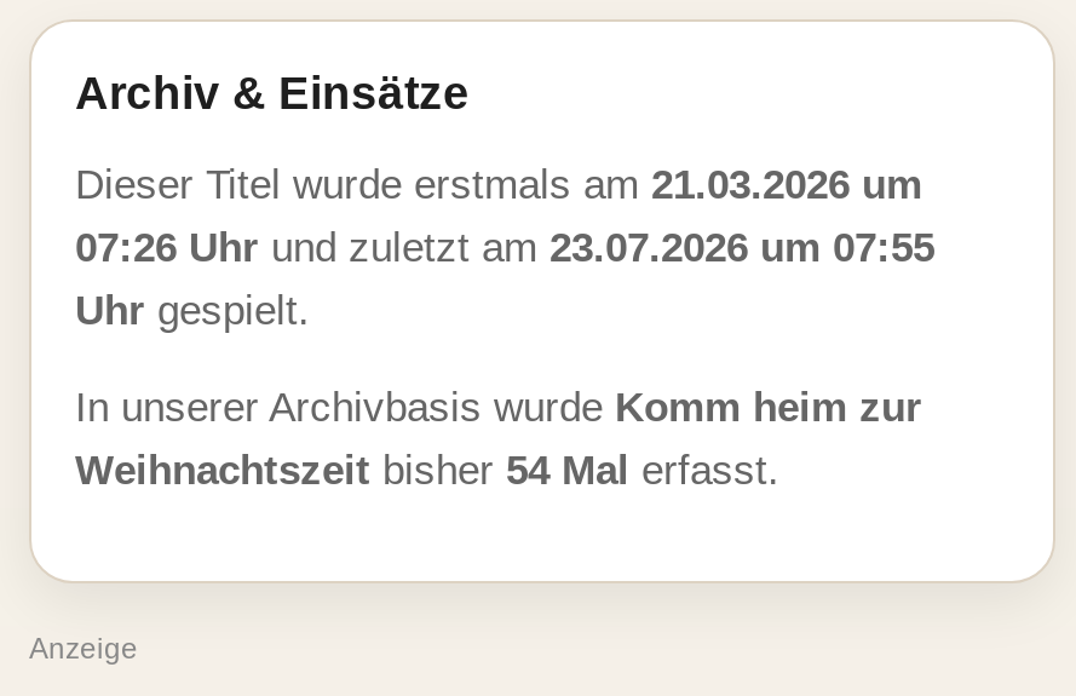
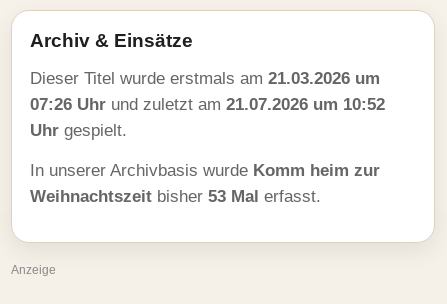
[75,225,934,271] 07:26 Uhr und zuletzt am 23.07.2026 um 07:55 -> [30,95,385,114] 07:26 Uhr und zuletzt am 21.07.2026 um 10:52
[75,448,779,494] Weihnachtszeit bisher 54 Mal erfasst. -> [30,187,321,206] Weihnachtszeit bisher 53 Mal erfasst.

